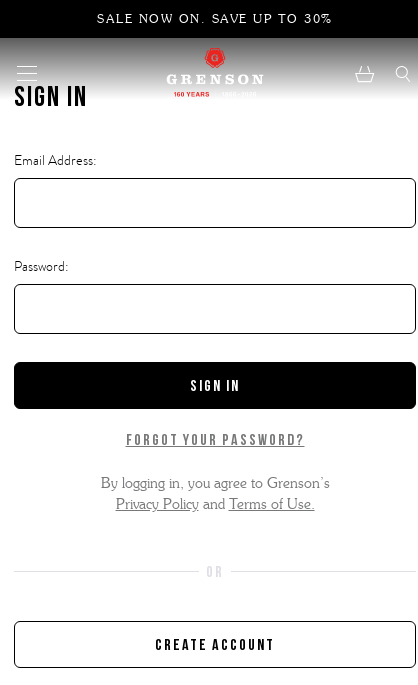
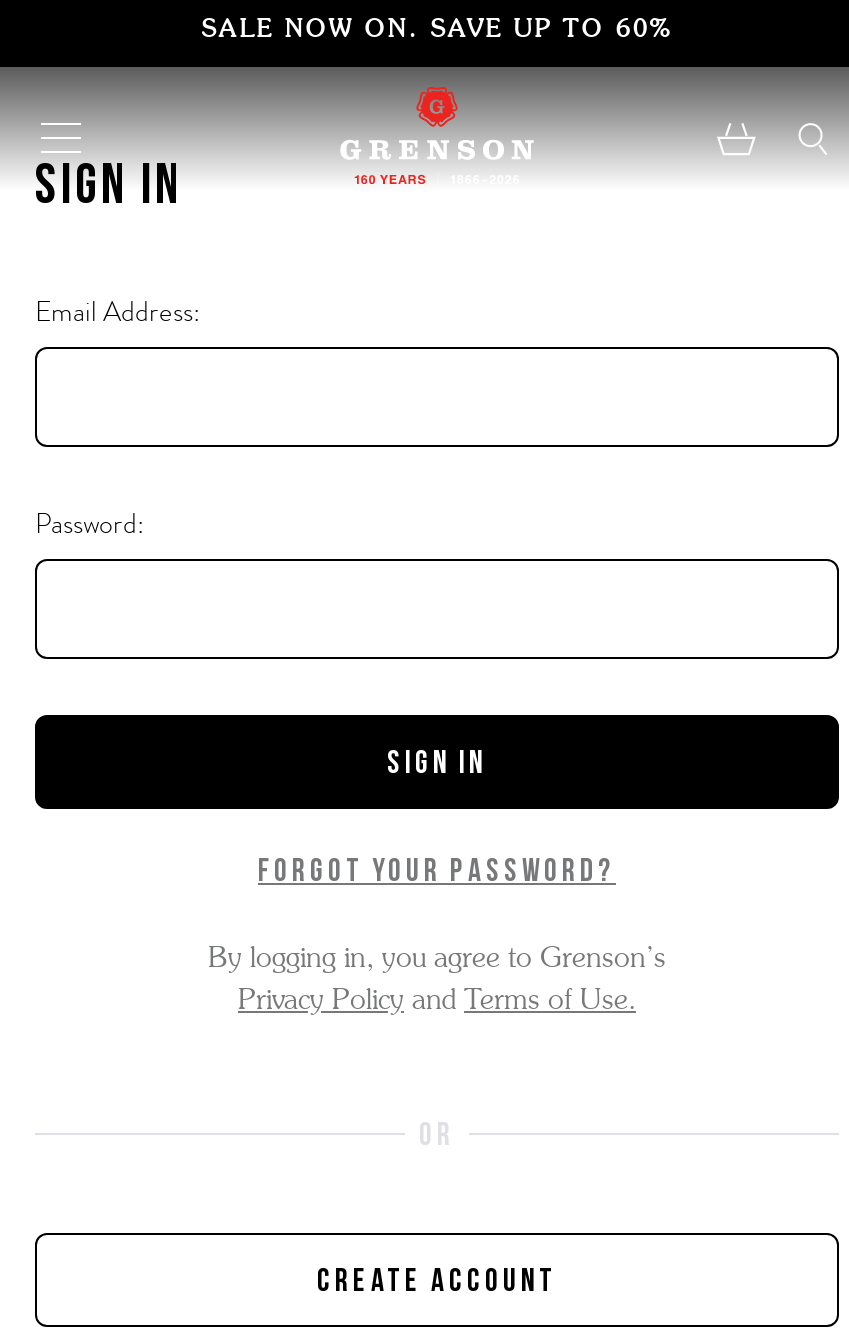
[97,11,333,26] SALE NOW ON. SAVE UP TO 30% -> [201,13,673,43] SALE NOW ON. SAVE UP TO 60%

